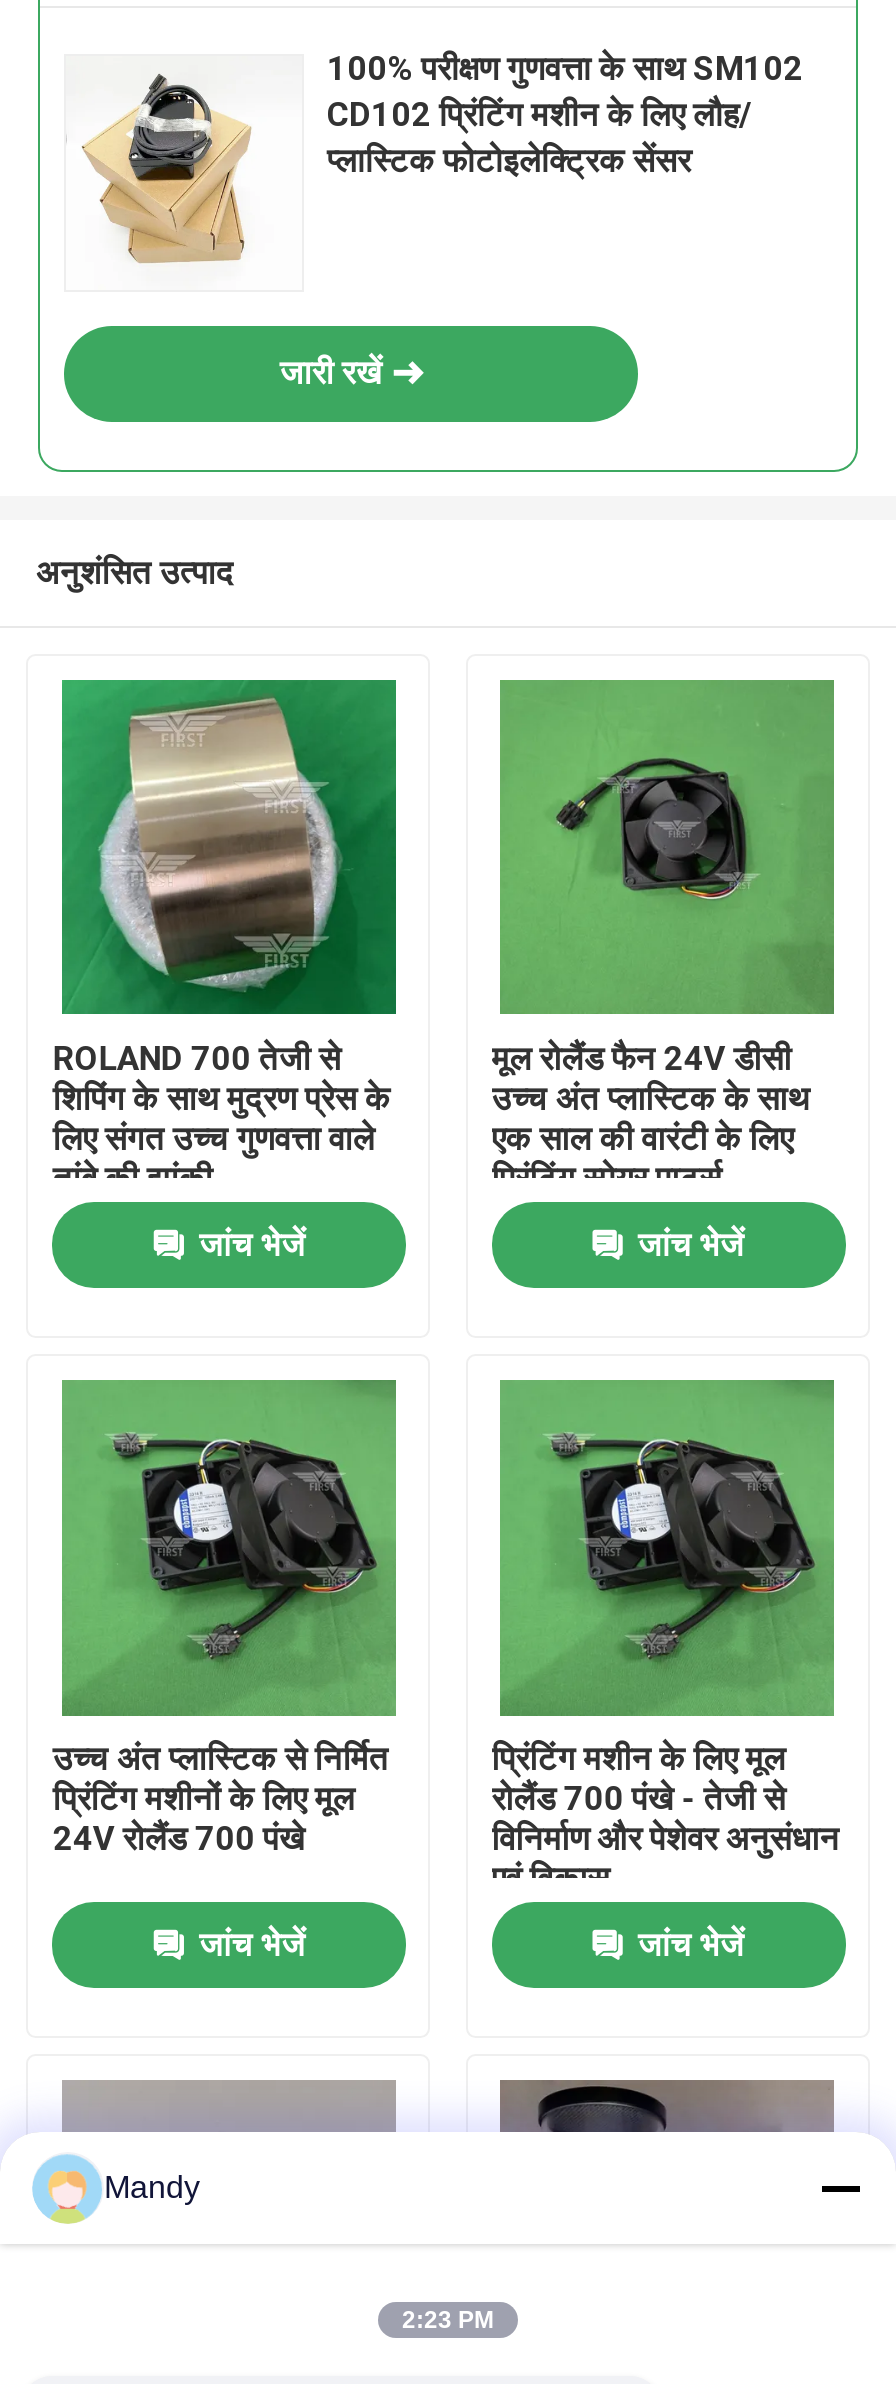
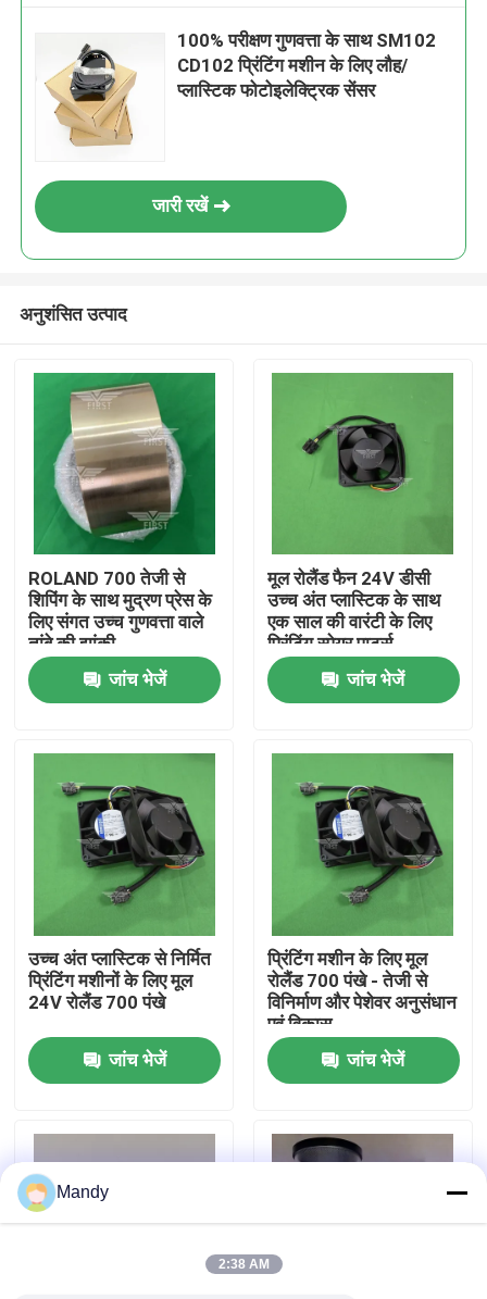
[402,2306,494,2334] 2:23 PM -> [218,1257,269,1272] 2:38 AM

